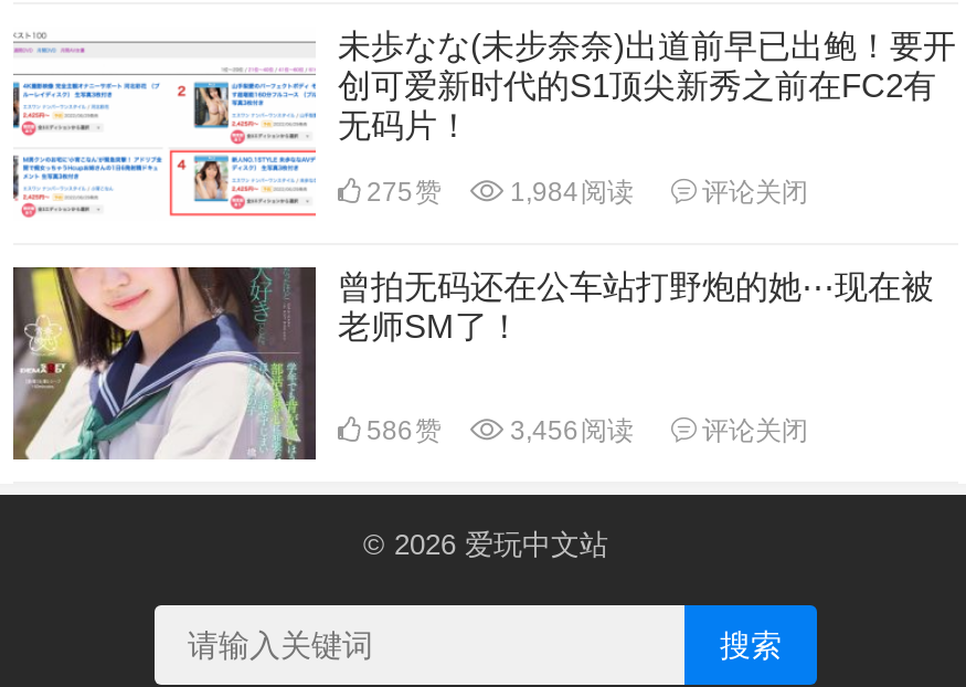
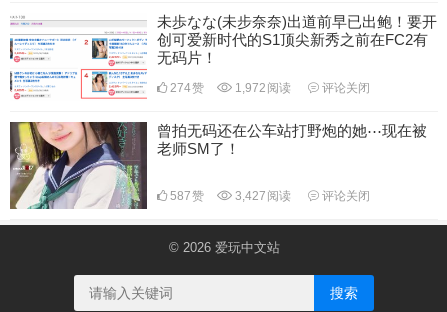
[360,176,442,207] 275赞 -> [167,80,204,94] 274赞
[503,176,634,207] 1,984阅读 -> [232,80,291,94] 1,972阅读
[360,416,442,447] 586赞 -> [167,189,204,203] 587赞
[503,416,634,447] 3,456阅读 -> [232,189,291,203] 3,427阅读

